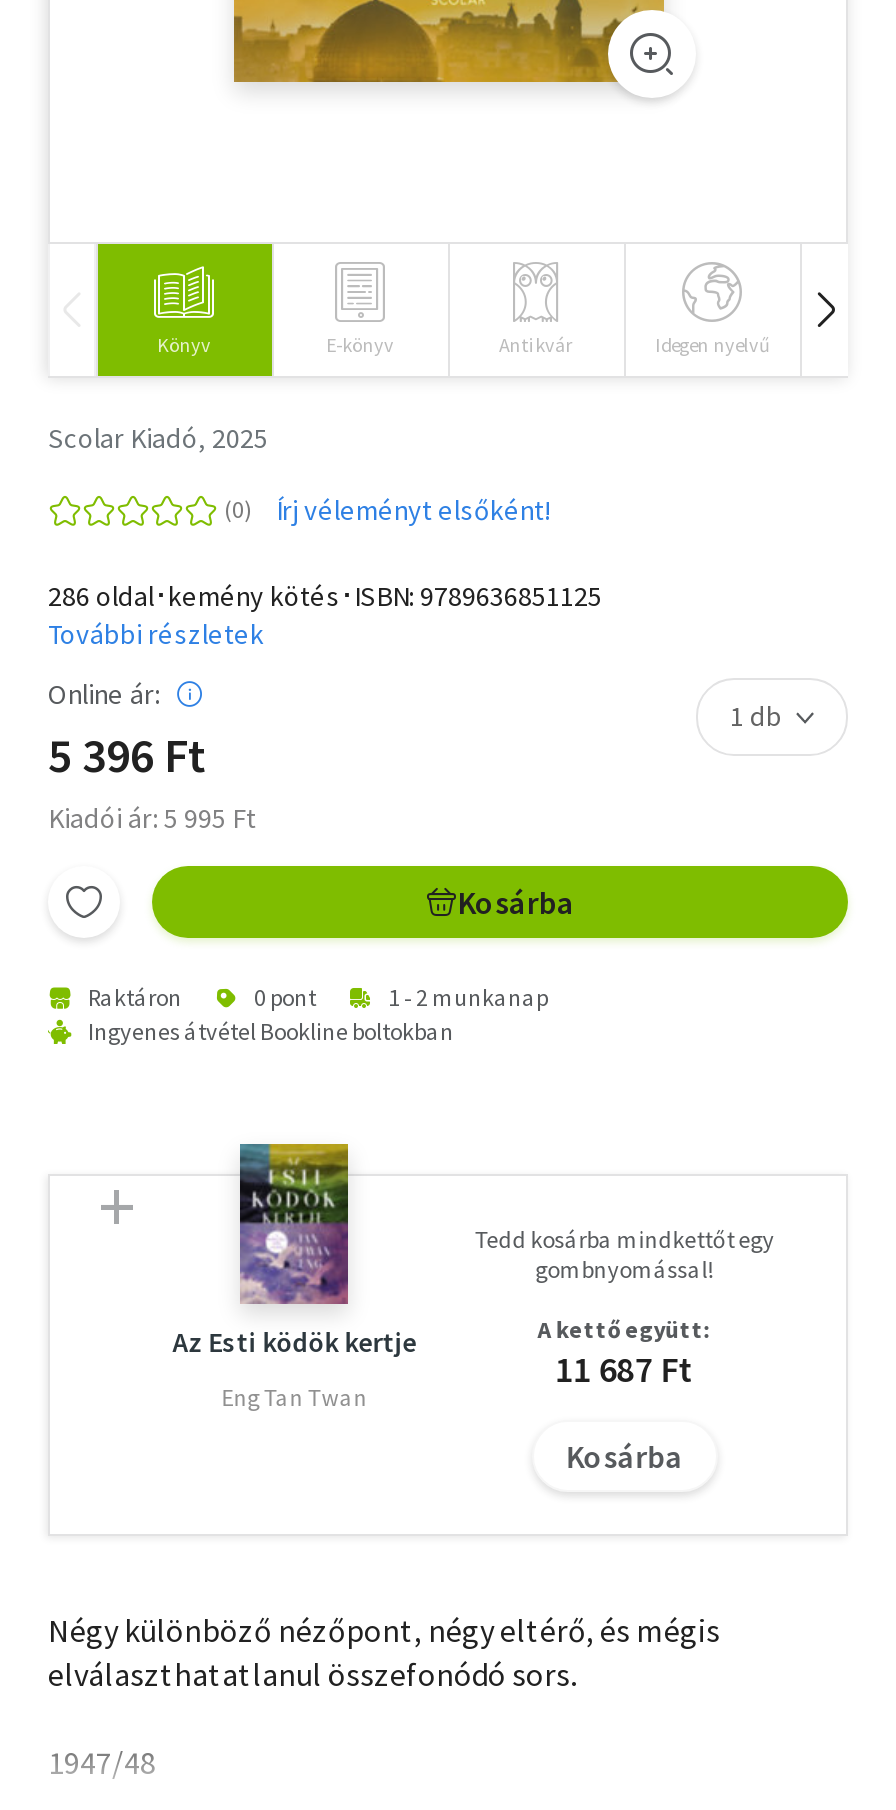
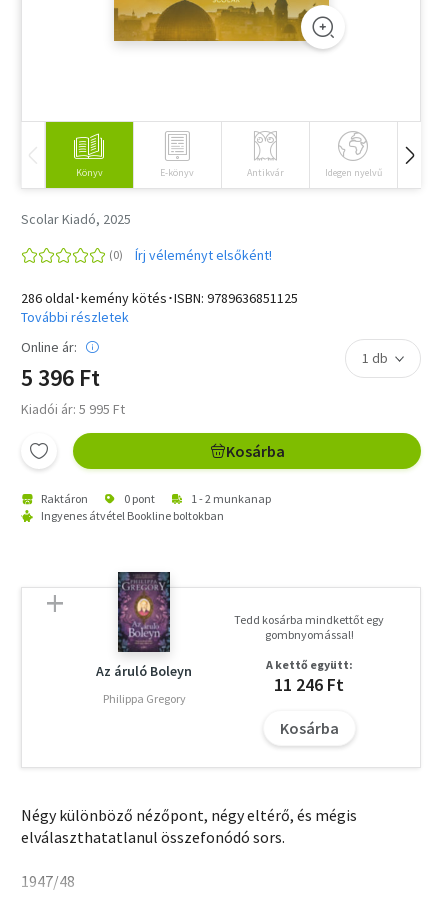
[172,1142,416,1360] [image] | Az Esti ködök kertje -> [96,571,192,680] [image] | Az áruló Boleyn
[554,1346,694,1392] 11 687 Ft -> [274,673,344,696] 11 246 Ft
[222,1382,368,1412] Eng Tan Twan -> [103,691,186,706] Philippa Gregory

